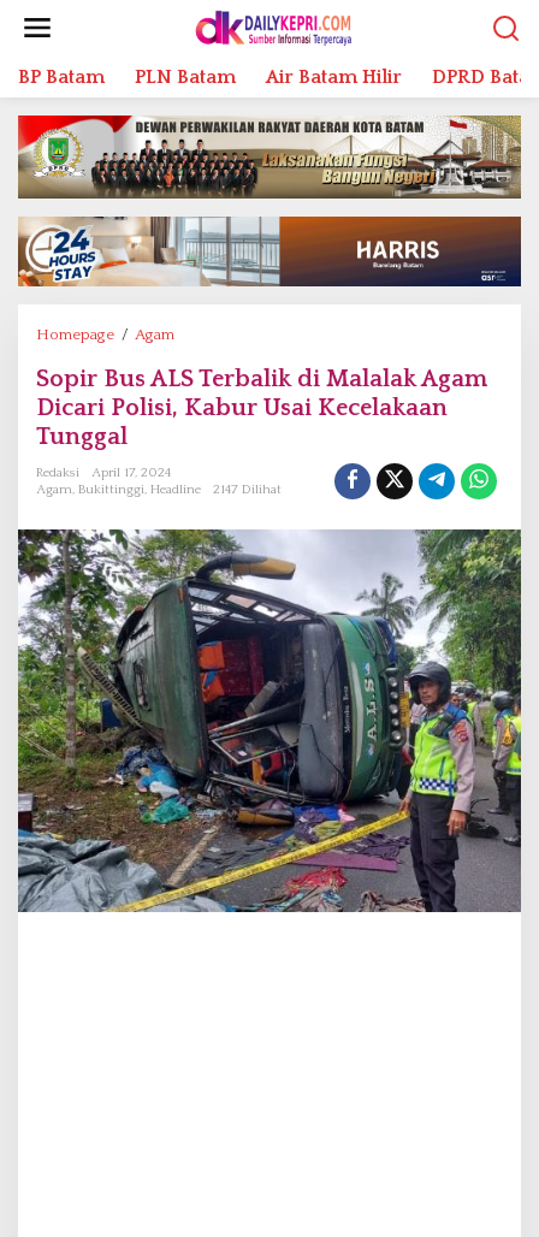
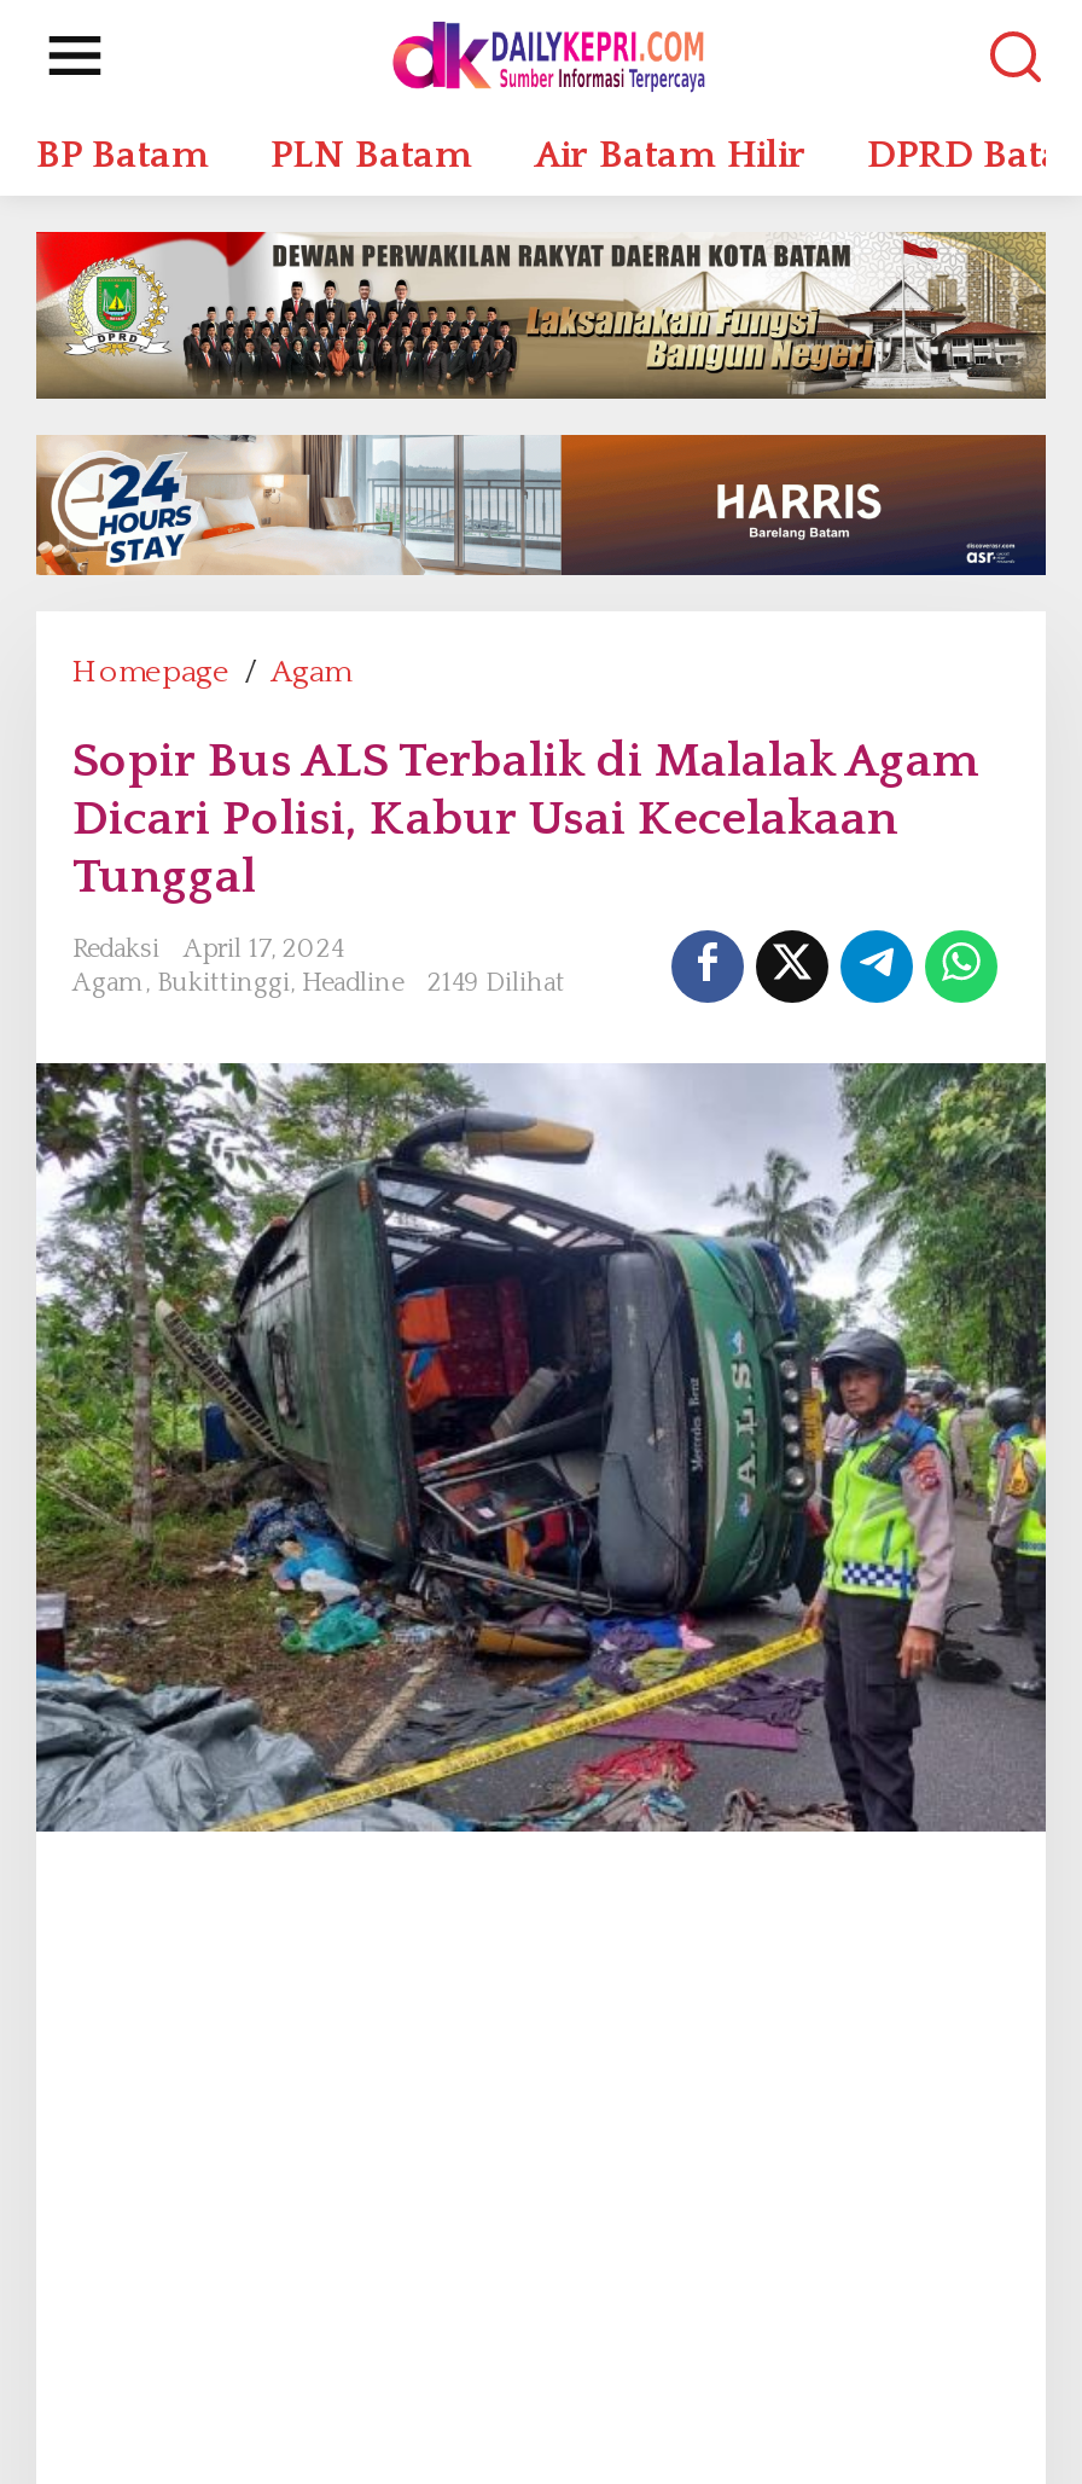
[36,482,282,497] Agam, Bukittinggi, Headline 2147 Dilihat -> [72,969,565,998] Agam, Bukittinggi, Headline 2149 Dilihat

